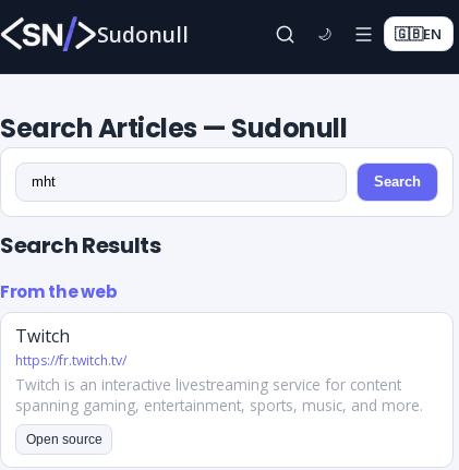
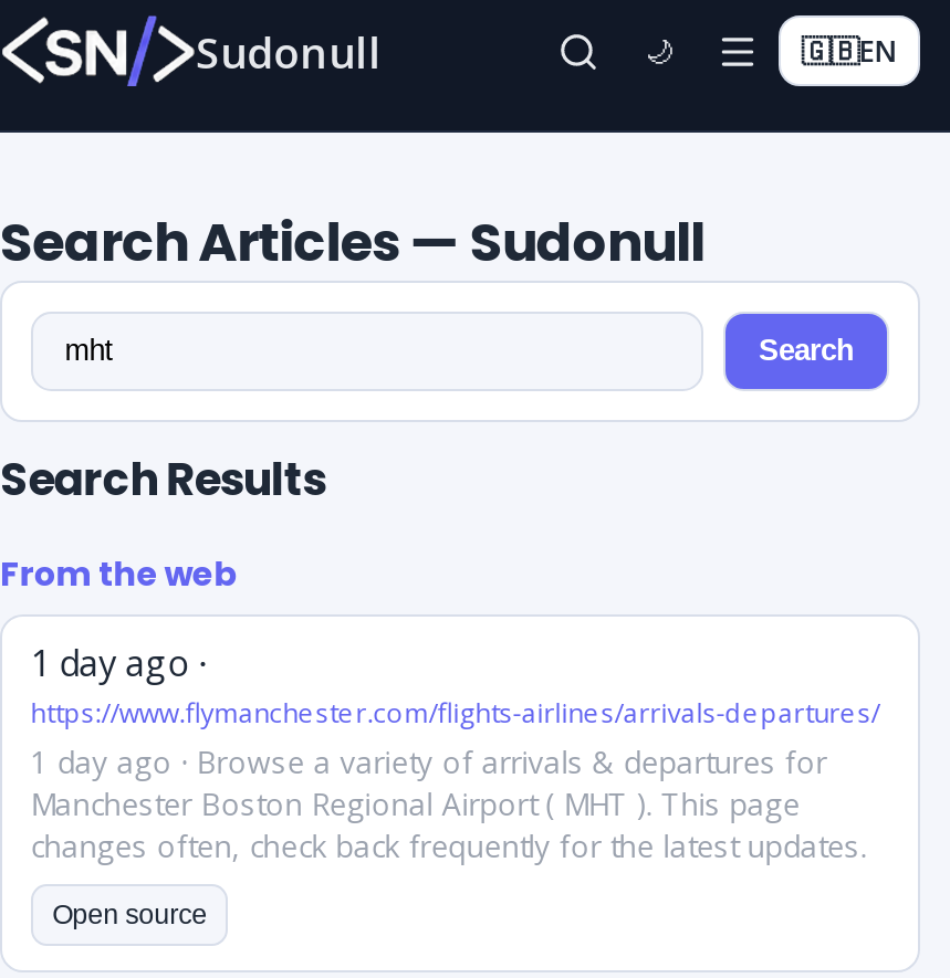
[15,324,423,416] Twitch | https://fr.twitch.tv/ | Twitch is an interactive livestreaming service for content | spanning gaming, entertainment, sports, music, and more. -> [31,639,880,867] 1 day ago · | https://www.flymanchester.com/flights-airlines/arrivals-departures/ | 1 day ago · Browse a variety of arrivals & departures for | Manchester Boston Regional Airport ( MHT ). This page | changes often, check back frequently for the latest updates.

